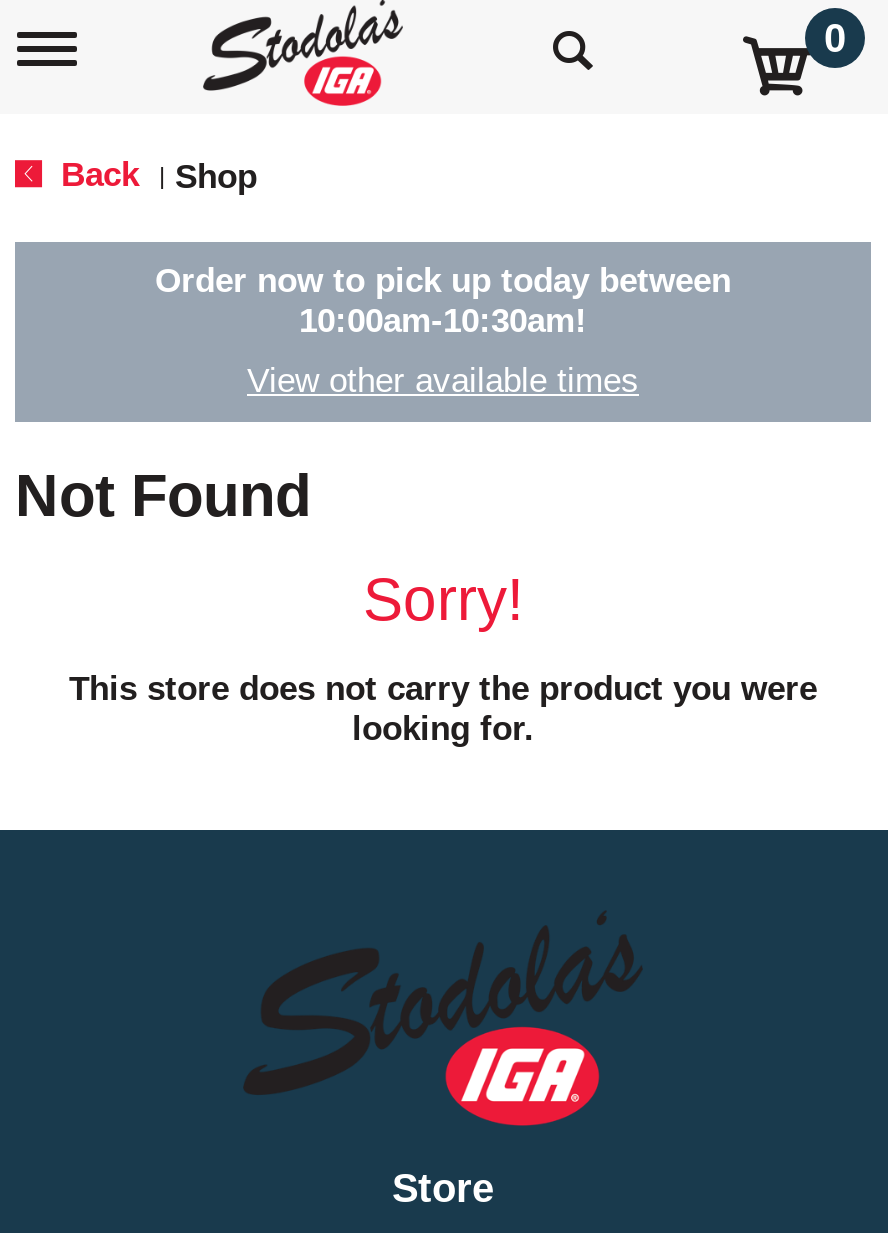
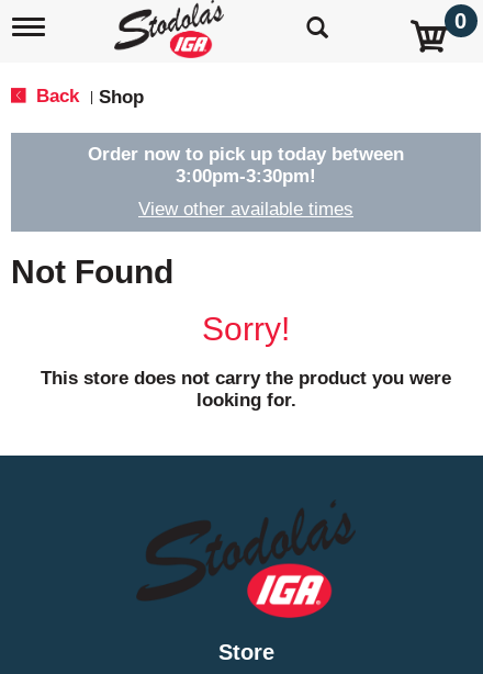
[299,302,587,340] 10:00am-10:30am! -> [176,166,316,187] 3:00pm-3:30pm!

